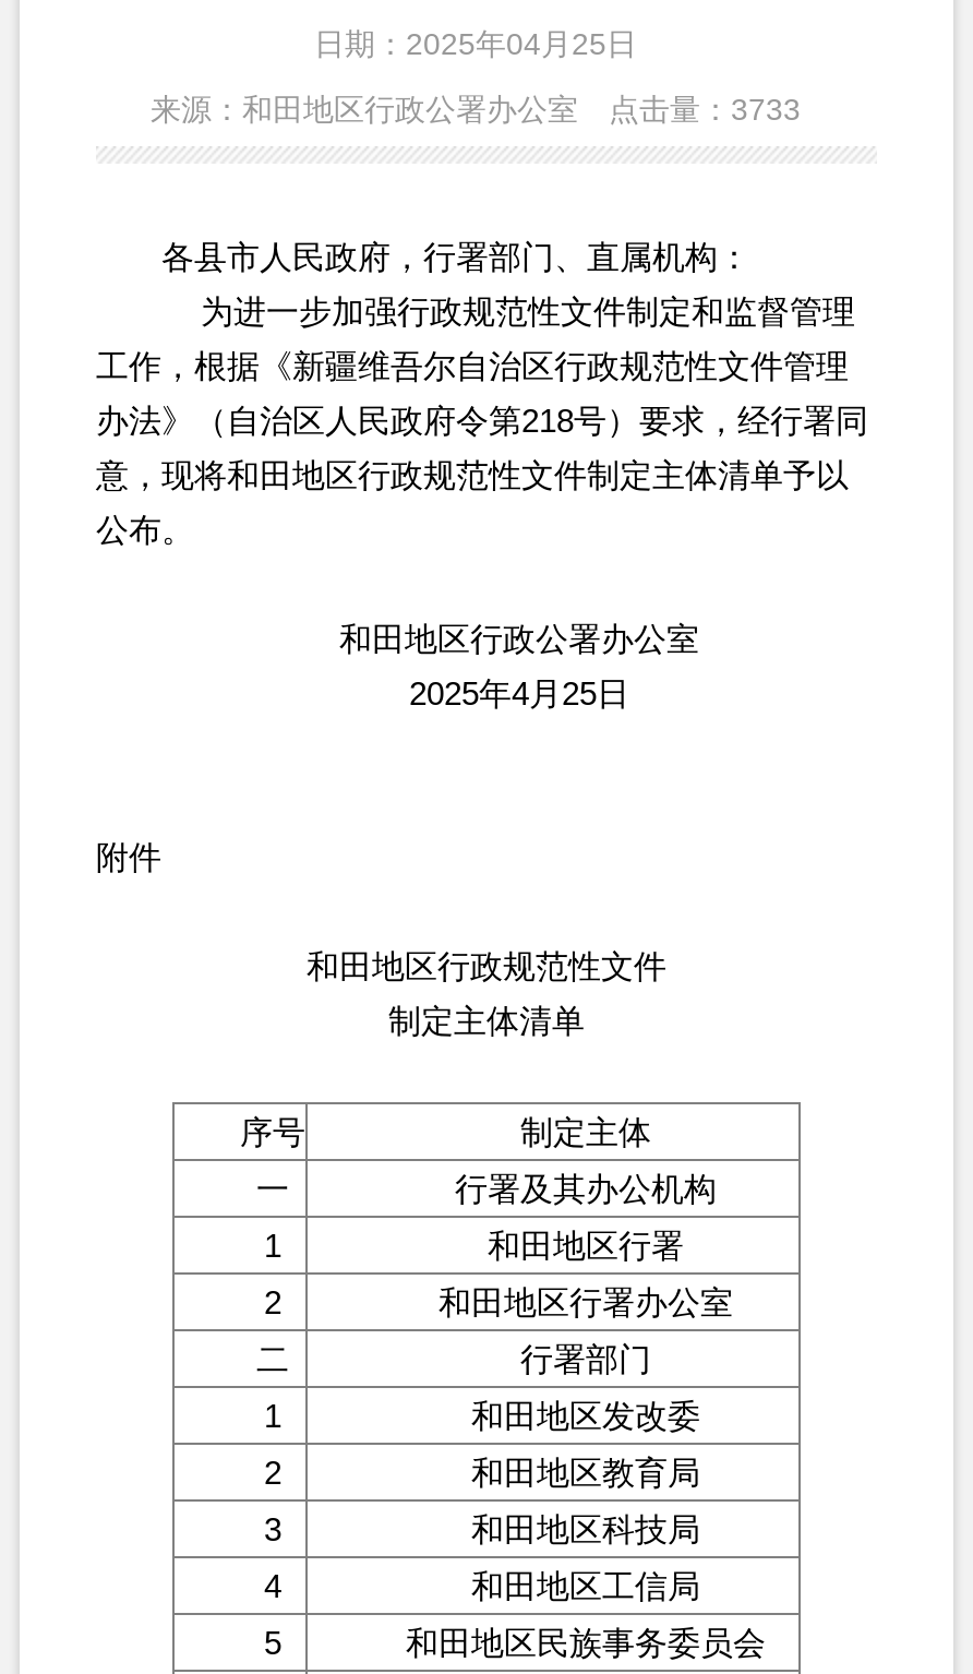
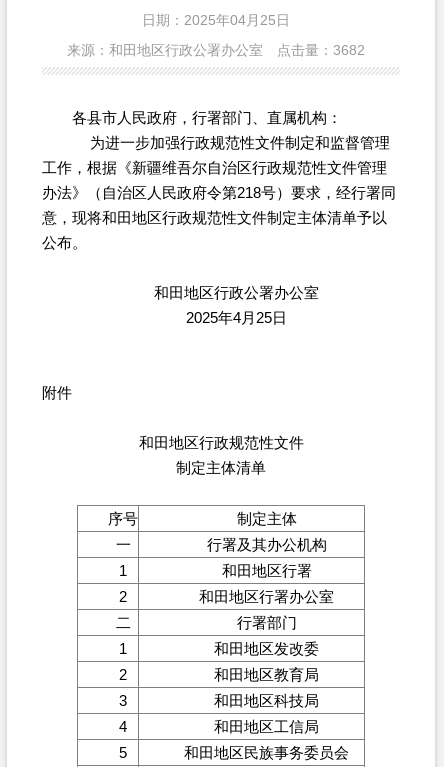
[151,92,801,127] 来源：和田地区行政公署办公室 点击量：3733 -> [67,42,365,58] 来源：和田地区行政公署办公室 点击量：3682

